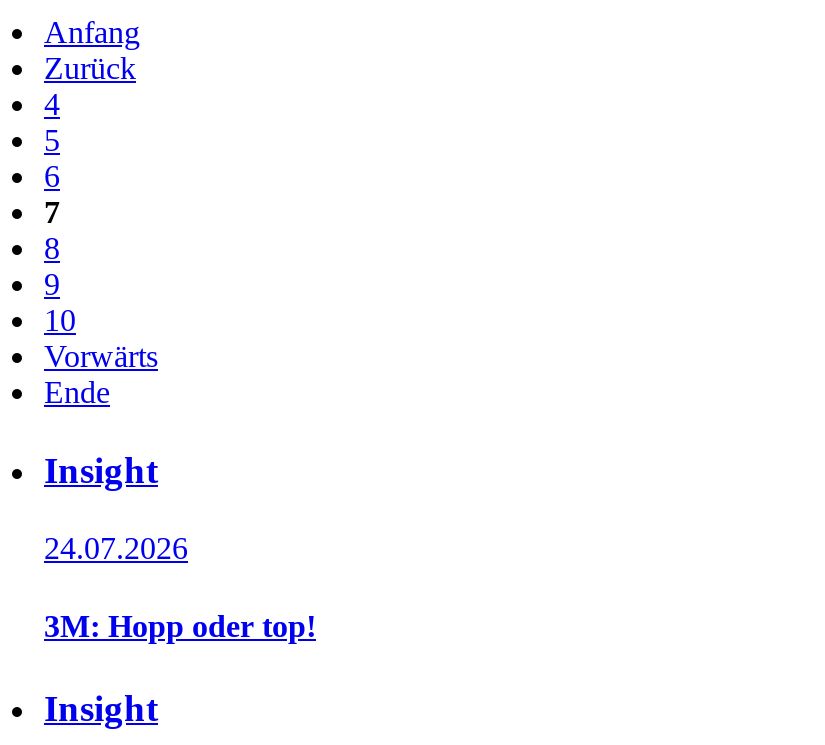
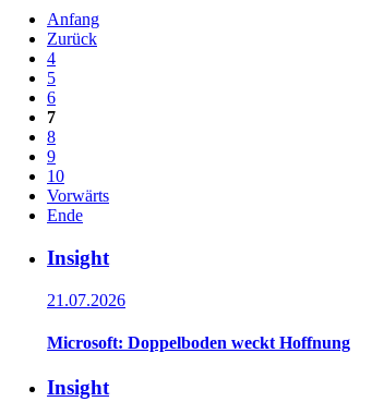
[44,530,188,564] 24.07.2026 -> [47,290,125,309] 21.07.2026
[44,609,316,643] 3M: Hopp oder top! -> [47,333,350,352] Microsoft: Doppelboden weckt Hoffnung

